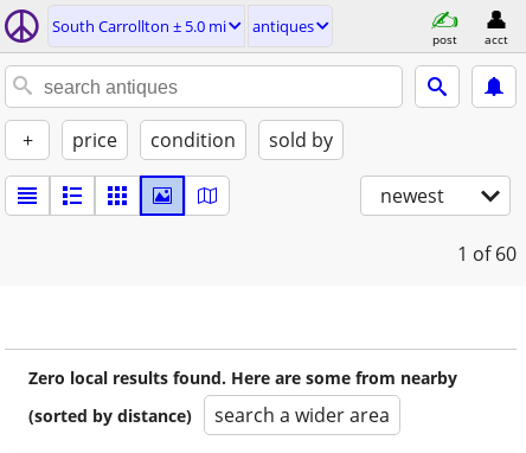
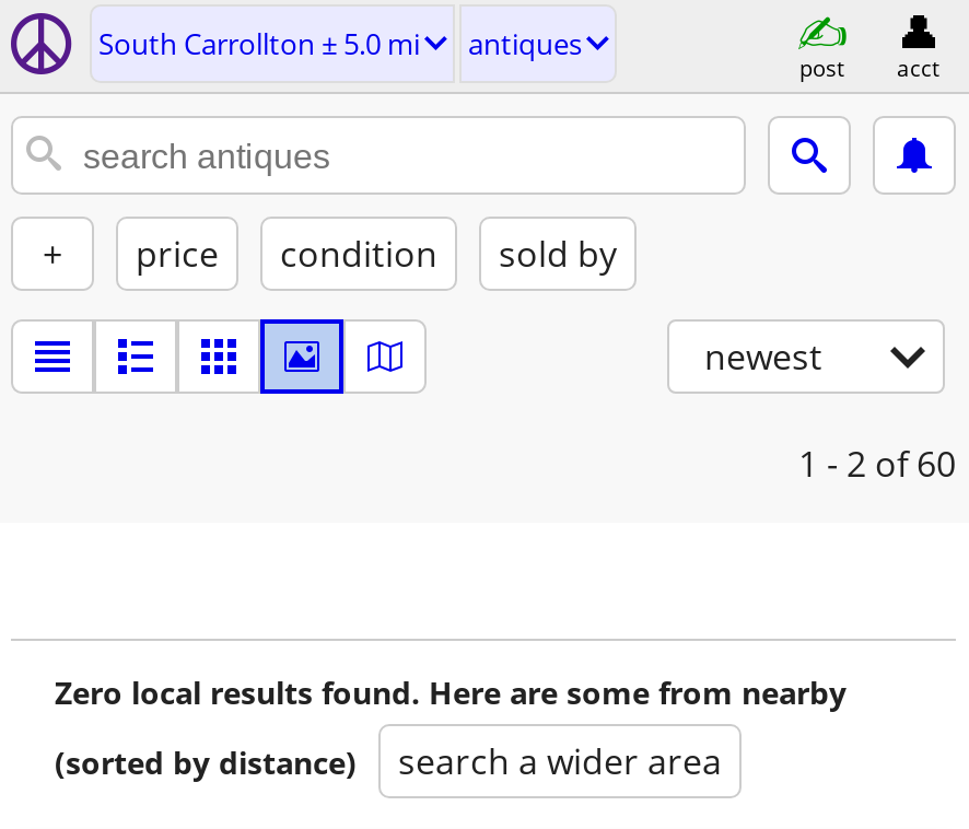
[457,241,517,267] 1 of 60 -> [798,440,956,488] 1 - 2 of 60

